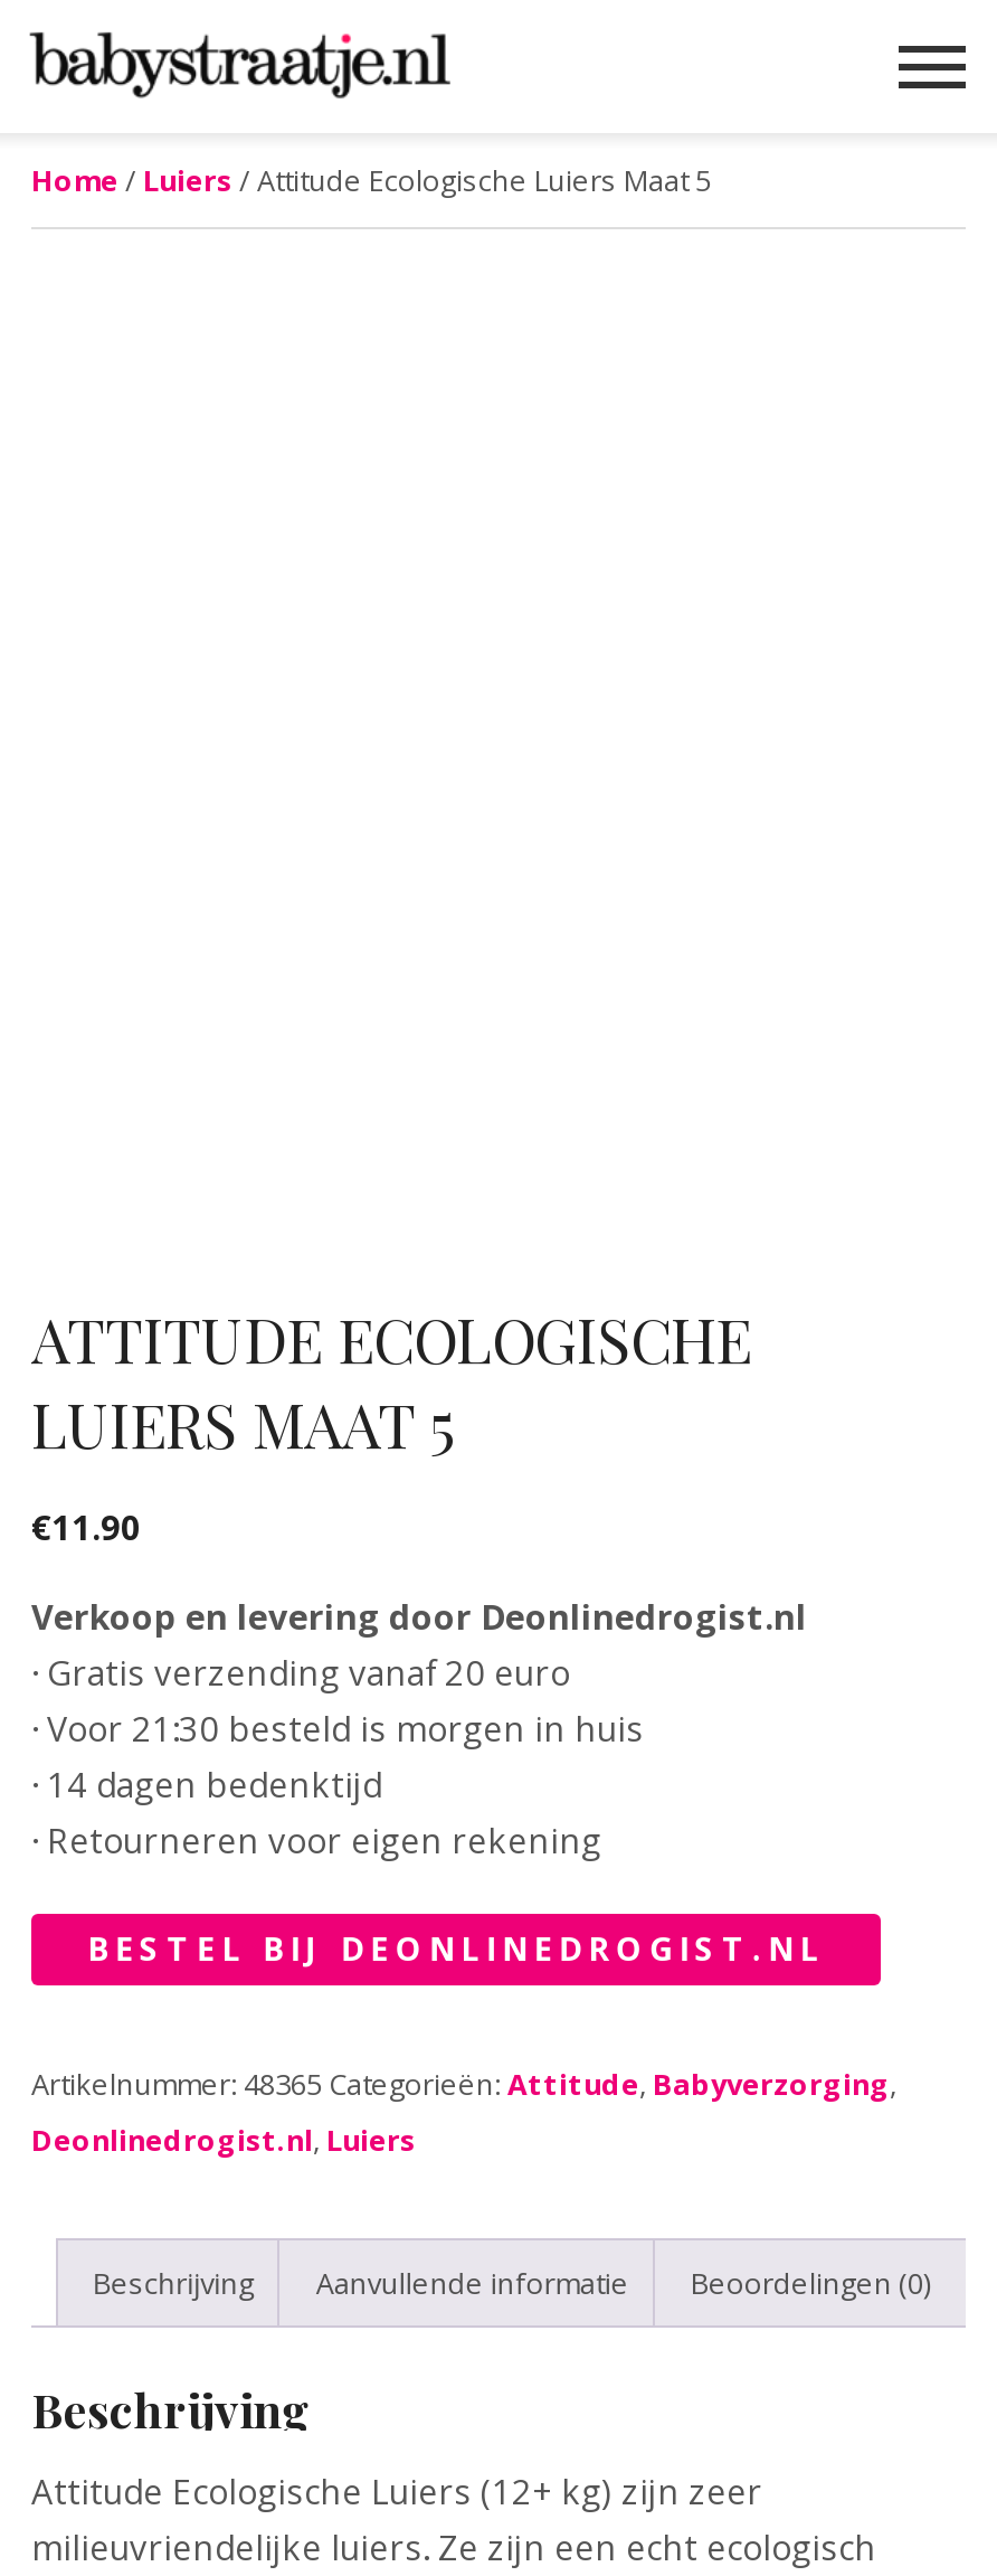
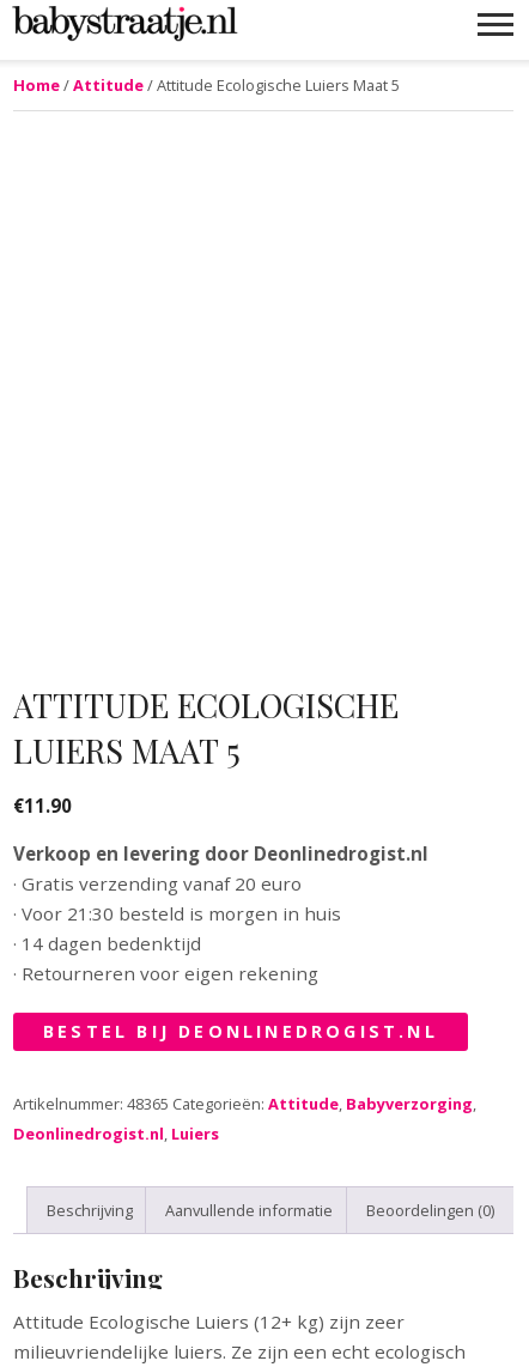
[31,160,711,200] Home / Luiers / Attitude Ecologische Luiers Maat 5 -> [13,74,400,96] Home / Attitude / Attitude Ecologische Luiers Maat 5

